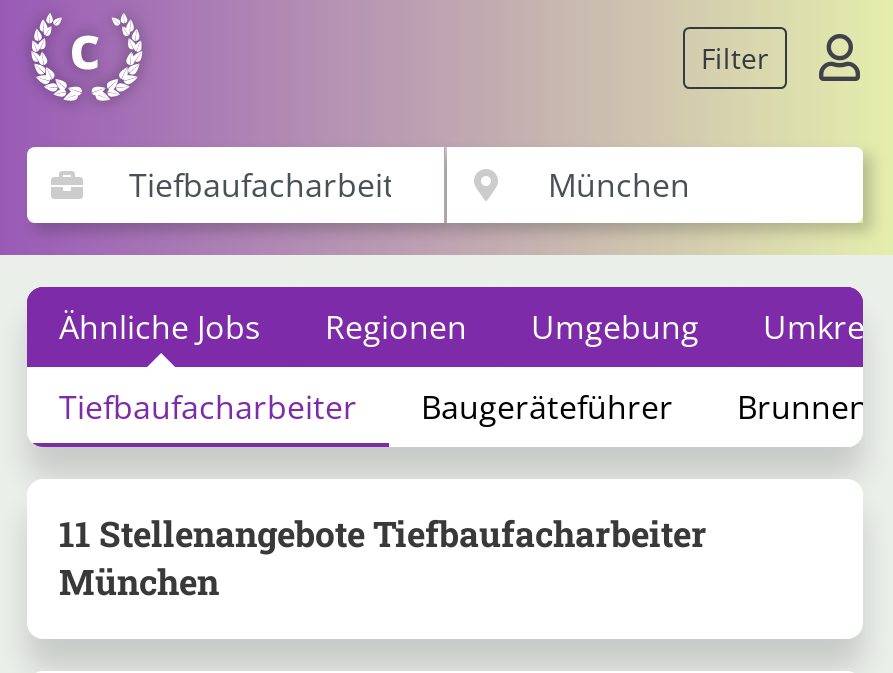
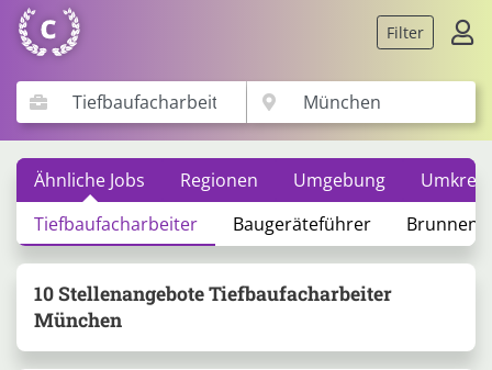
[59,511,707,557] 11 Stellenangebote Tiefbaufacharbeiter -> [34,281,392,306] 10 Stellenangebote Tiefbaufacharbeiter

